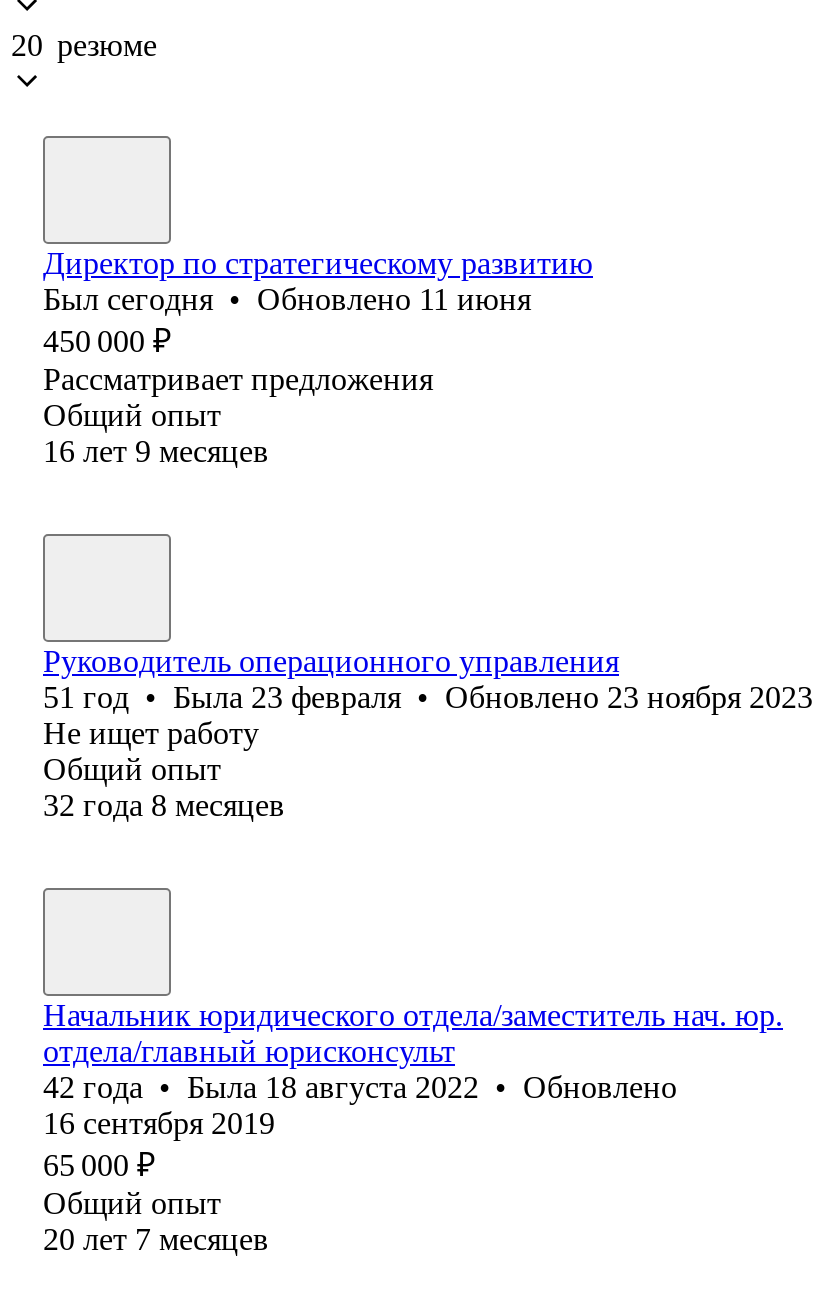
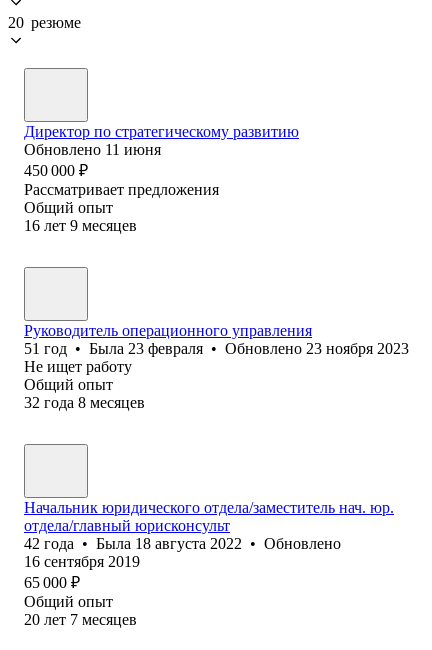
[43,282,531,316] Был сегодня • Обновлено 11 июня -> [24,141,161,158] Обновлено 11 июня

